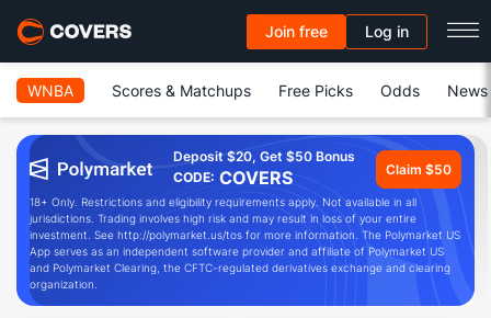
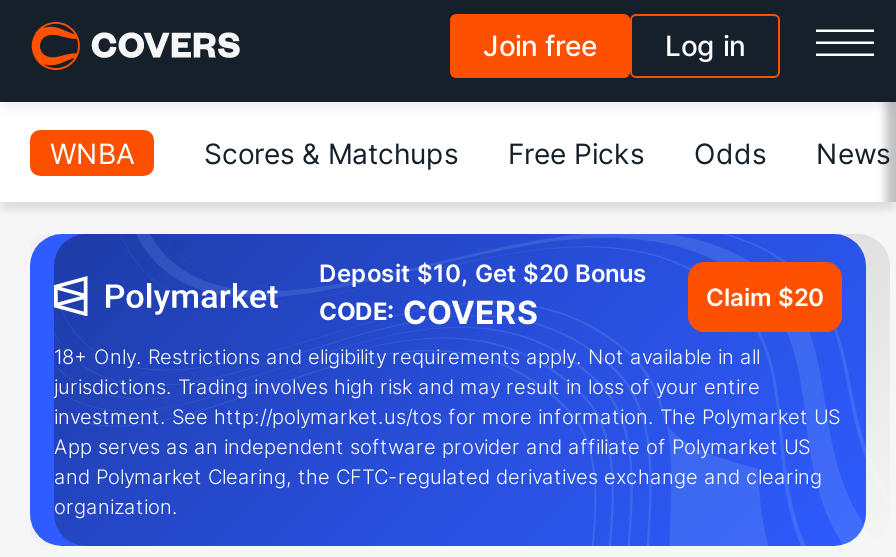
[173,148,355,164] Deposit $20, Get $50 Bonus -> [319,258,647,288] Deposit $10, Get $20 Bonus
[386,161,452,177] Claim $50 -> [706,281,824,311] Claim $20

